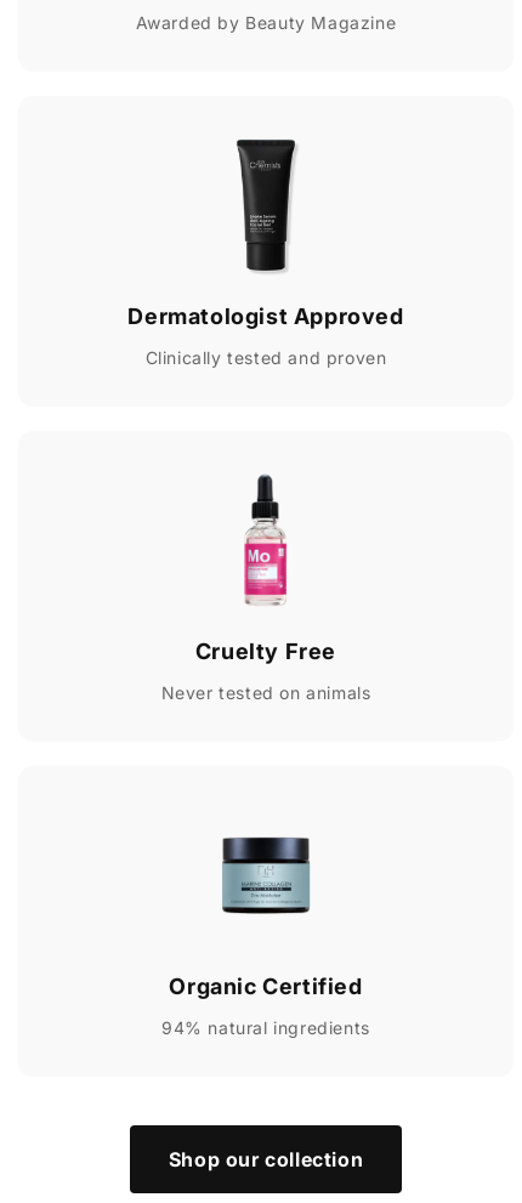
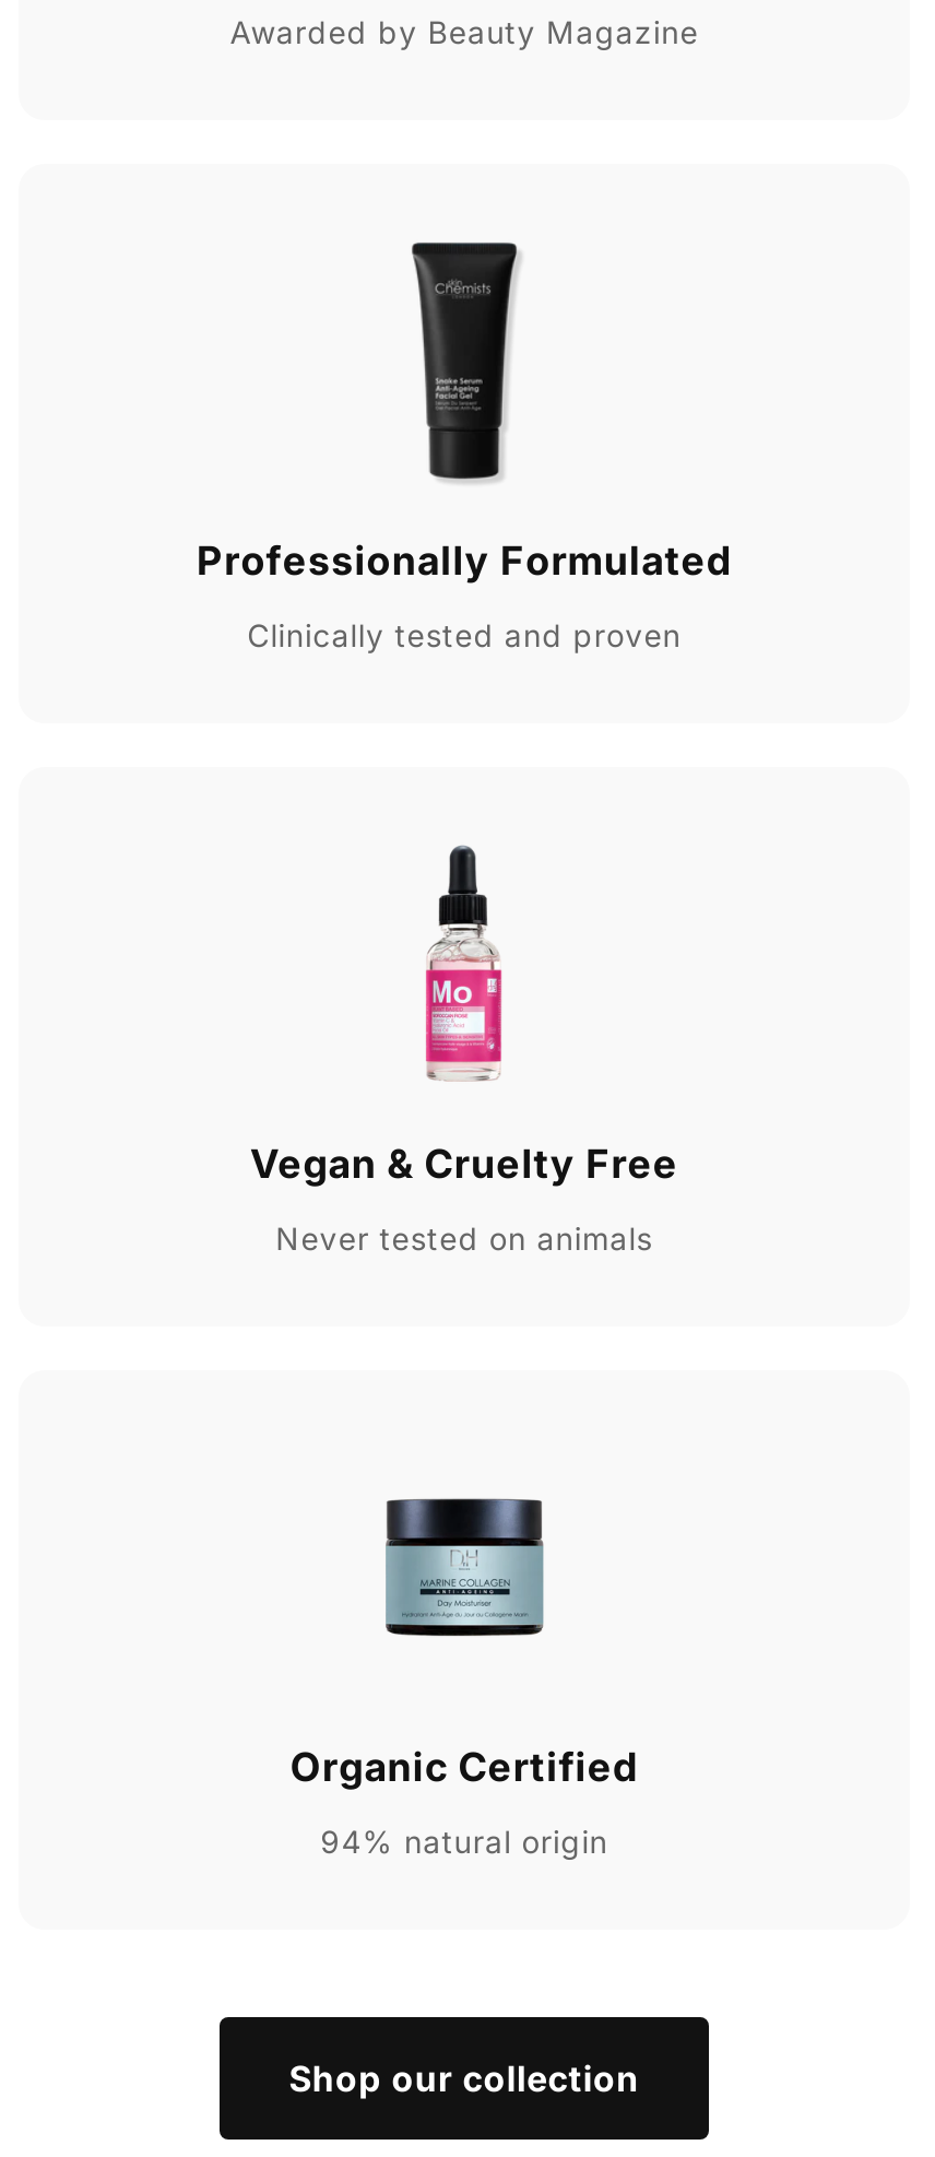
[128,303,404,329] Dermatologist Approved -> [197,537,732,583] Professionally Formulated
[195,638,336,664] Cruelty Free -> [250,1140,678,1186] Vegan & Cruelty Free
[162,1017,370,1038] 94% natural ingredients -> [320,1822,608,1859] 94% natural origin

